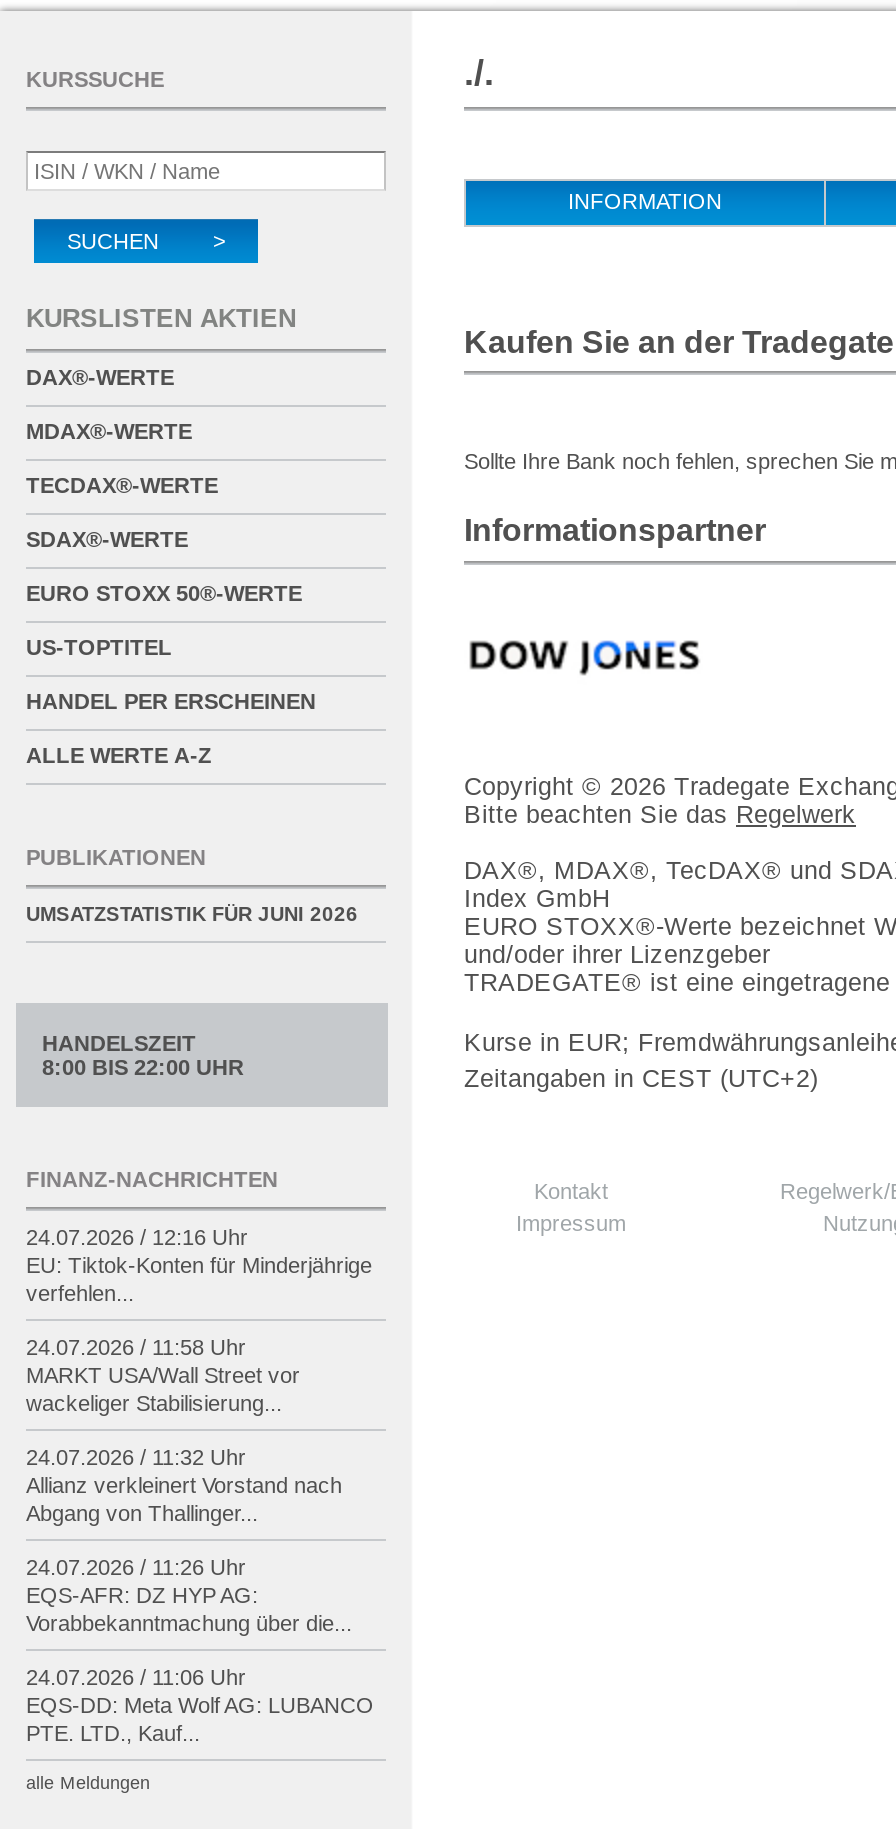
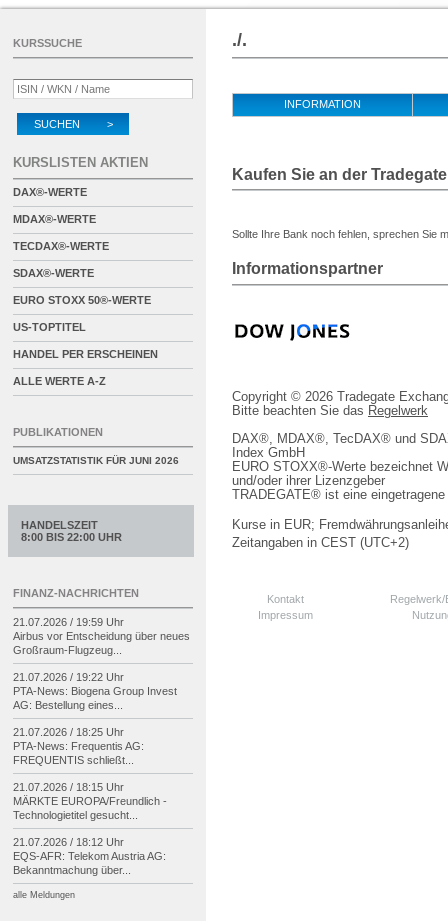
[26,1225,372,1305] 24.07.2026 / 12:16 Uhr | EU: Tiktok-Konten für Minderjährige | verfehlen... -> [13,616,190,656] 21.07.2026 / 19:59 Uhr | Airbus vor Entscheidung über neues | Großraum-Flugzeug...
[26,1335,300,1415] 24.07.2026 / 11:58 Uhr | MARKT USA/Wall Street vor | wackeliger Stabilisierung... -> [13,671,177,711] 21.07.2026 / 19:22 Uhr | PTA-News: Biogena Group Invest | AG: Bestellung eines...
[26,1445,342,1525] 24.07.2026 / 11:32 Uhr | Allianz verkleinert Vorstand nach | Abgang von Thallinger... -> [13,726,144,766] 21.07.2026 / 18:25 Uhr | PTA-News: Frequentis AG: | FREQUENTIS schließt...
[26,1555,352,1635] 24.07.2026 / 11:26 Uhr | EQS-AFR: DZ HYP AG: | Vorabbekanntmachung über die... -> [13,781,167,821] 21.07.2026 / 18:15 Uhr | MÄRKTE EUROPA/Freundlich - | Technologietitel gesucht...
[26,1665,374,1745] 24.07.2026 / 11:06 Uhr | EQS-DD: Meta Wolf AG: LUBANCO | PTE. LTD., Kauf... -> [13,836,166,876] 21.07.2026 / 18:12 Uhr | EQS-AFR: Telekom Austria AG: | Bekanntmachung über...

